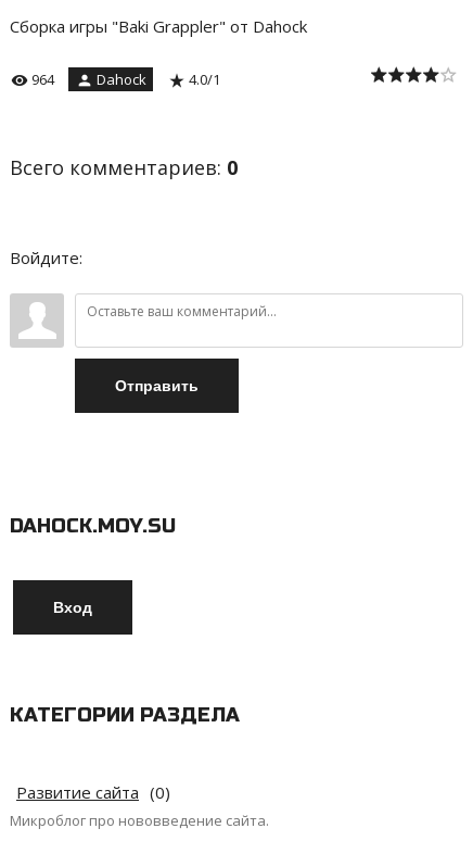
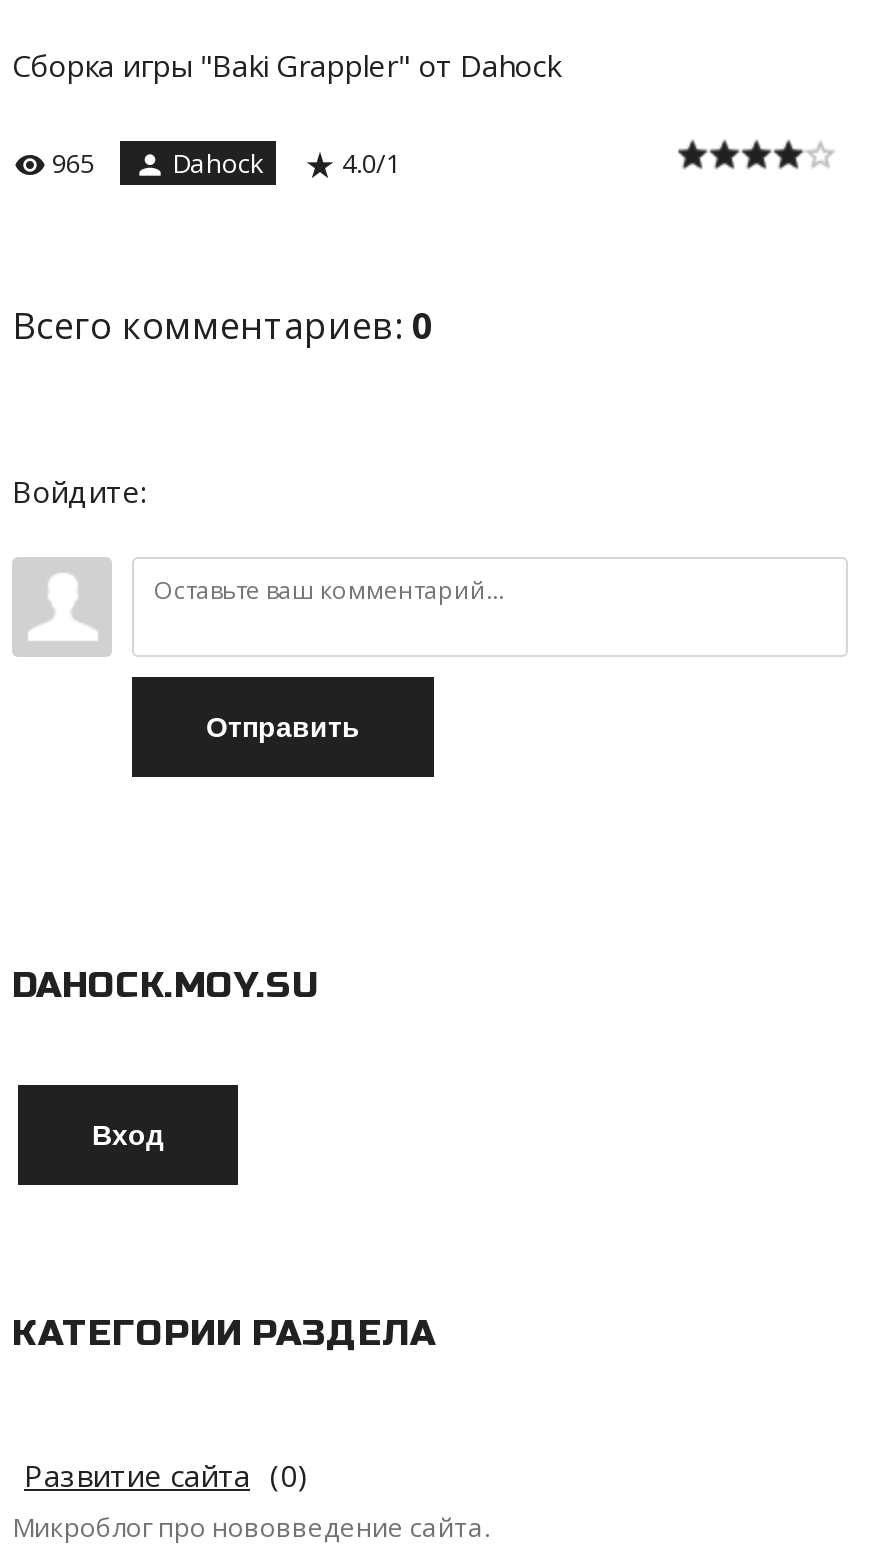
[31,70,54,89] 964 -> [52,145,94,181] 965

